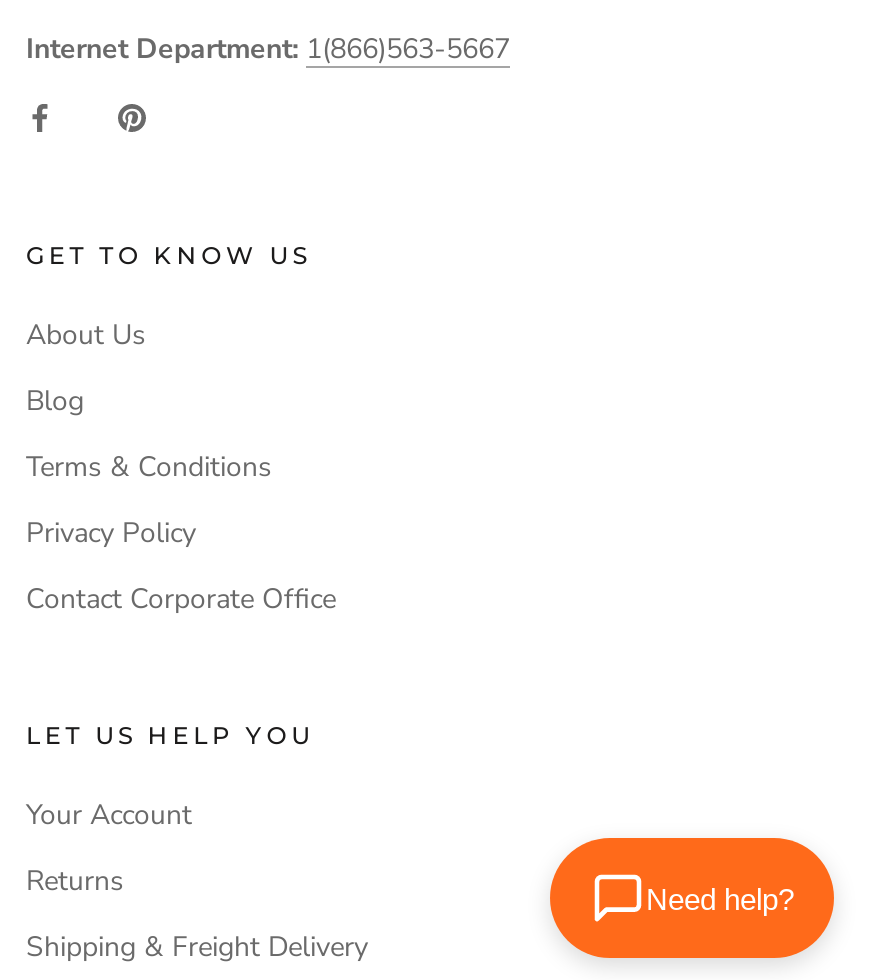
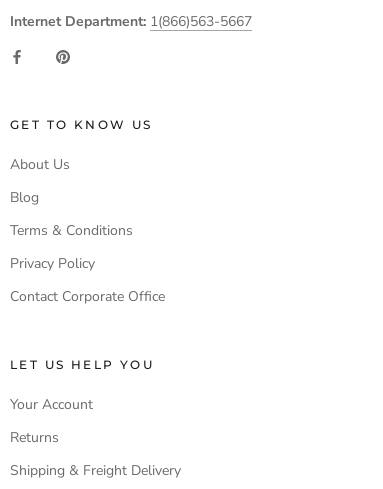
[548,836,836,962] [image] -> none

